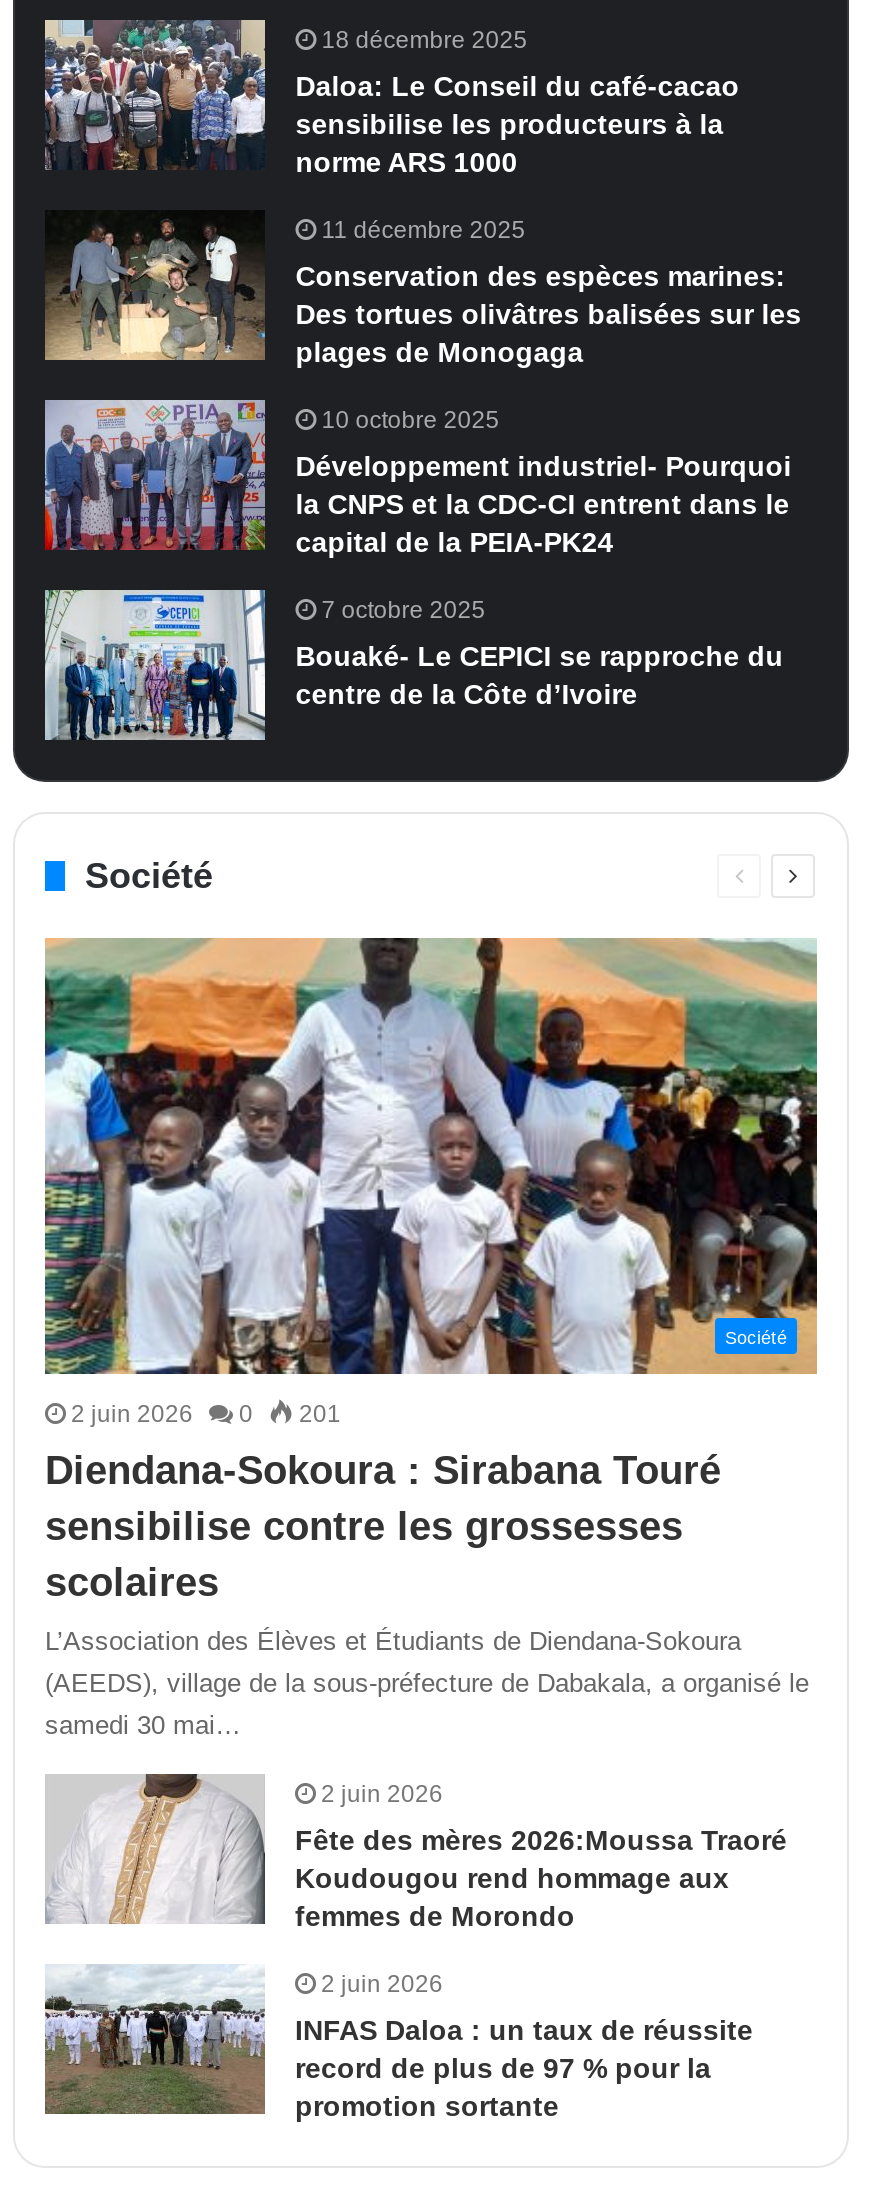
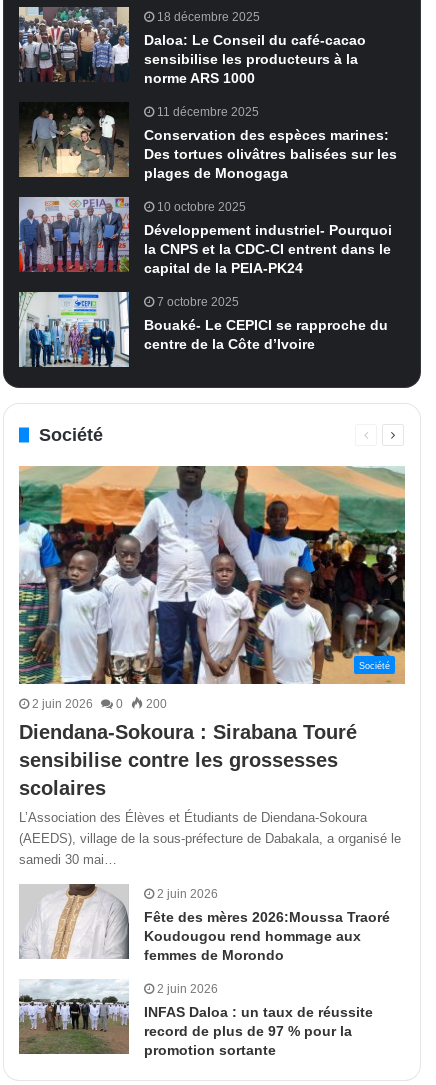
[71,1400,341,1428] 2 juin 2026 0 201 -> [32,697,167,711] 2 juin 2026 0 200

